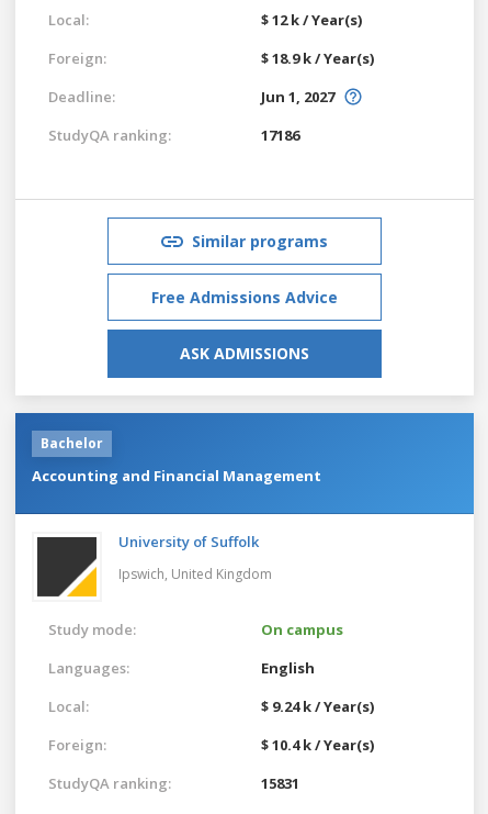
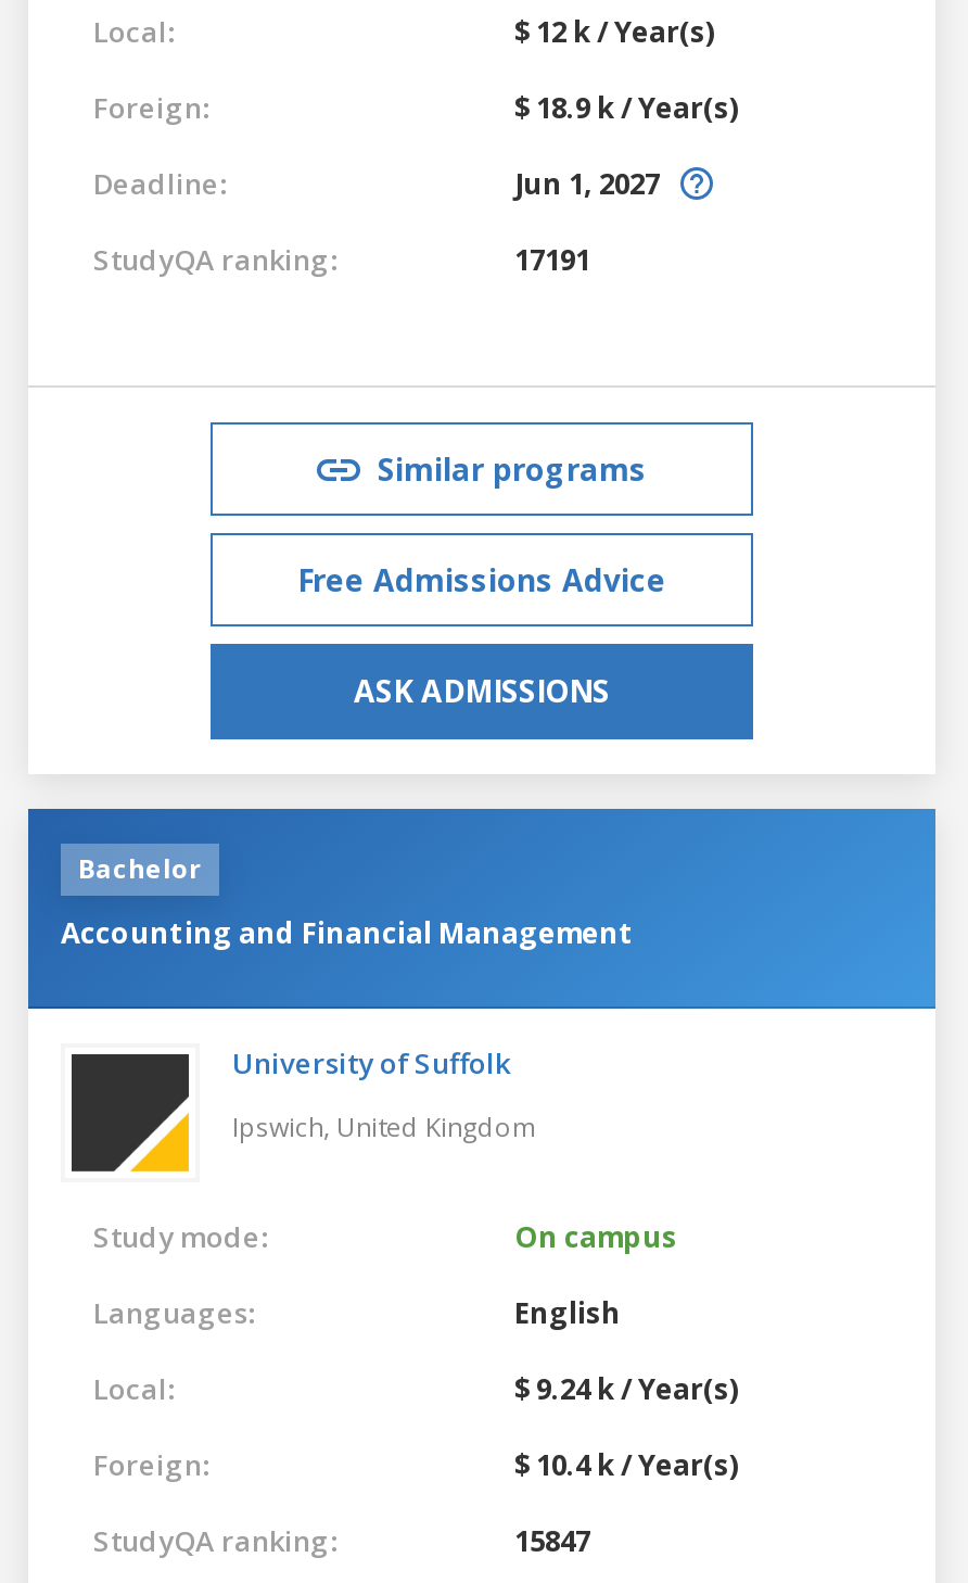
[261,125,299,145] 17186 -> [514,240,590,279] 17191
[261,773,299,793] 15831 -> [514,1521,590,1560] 15847

